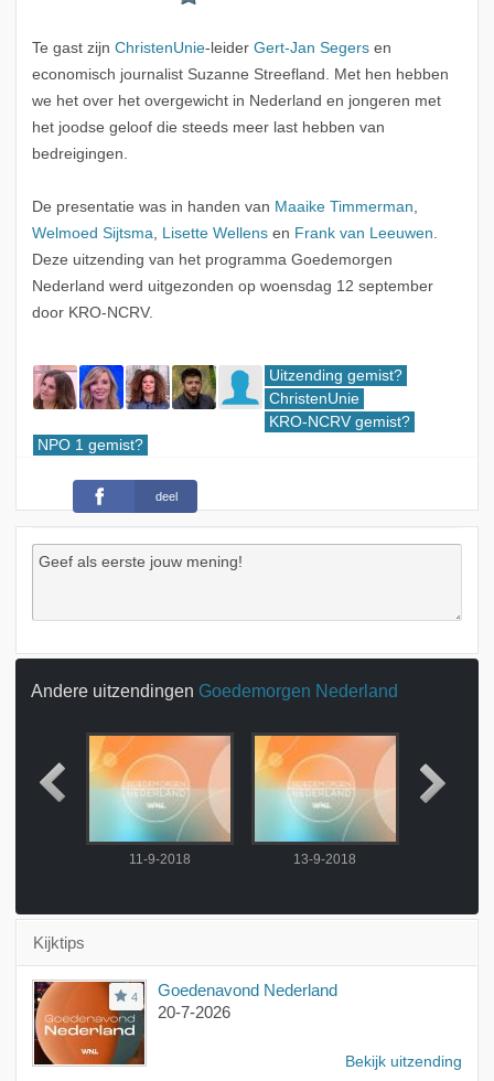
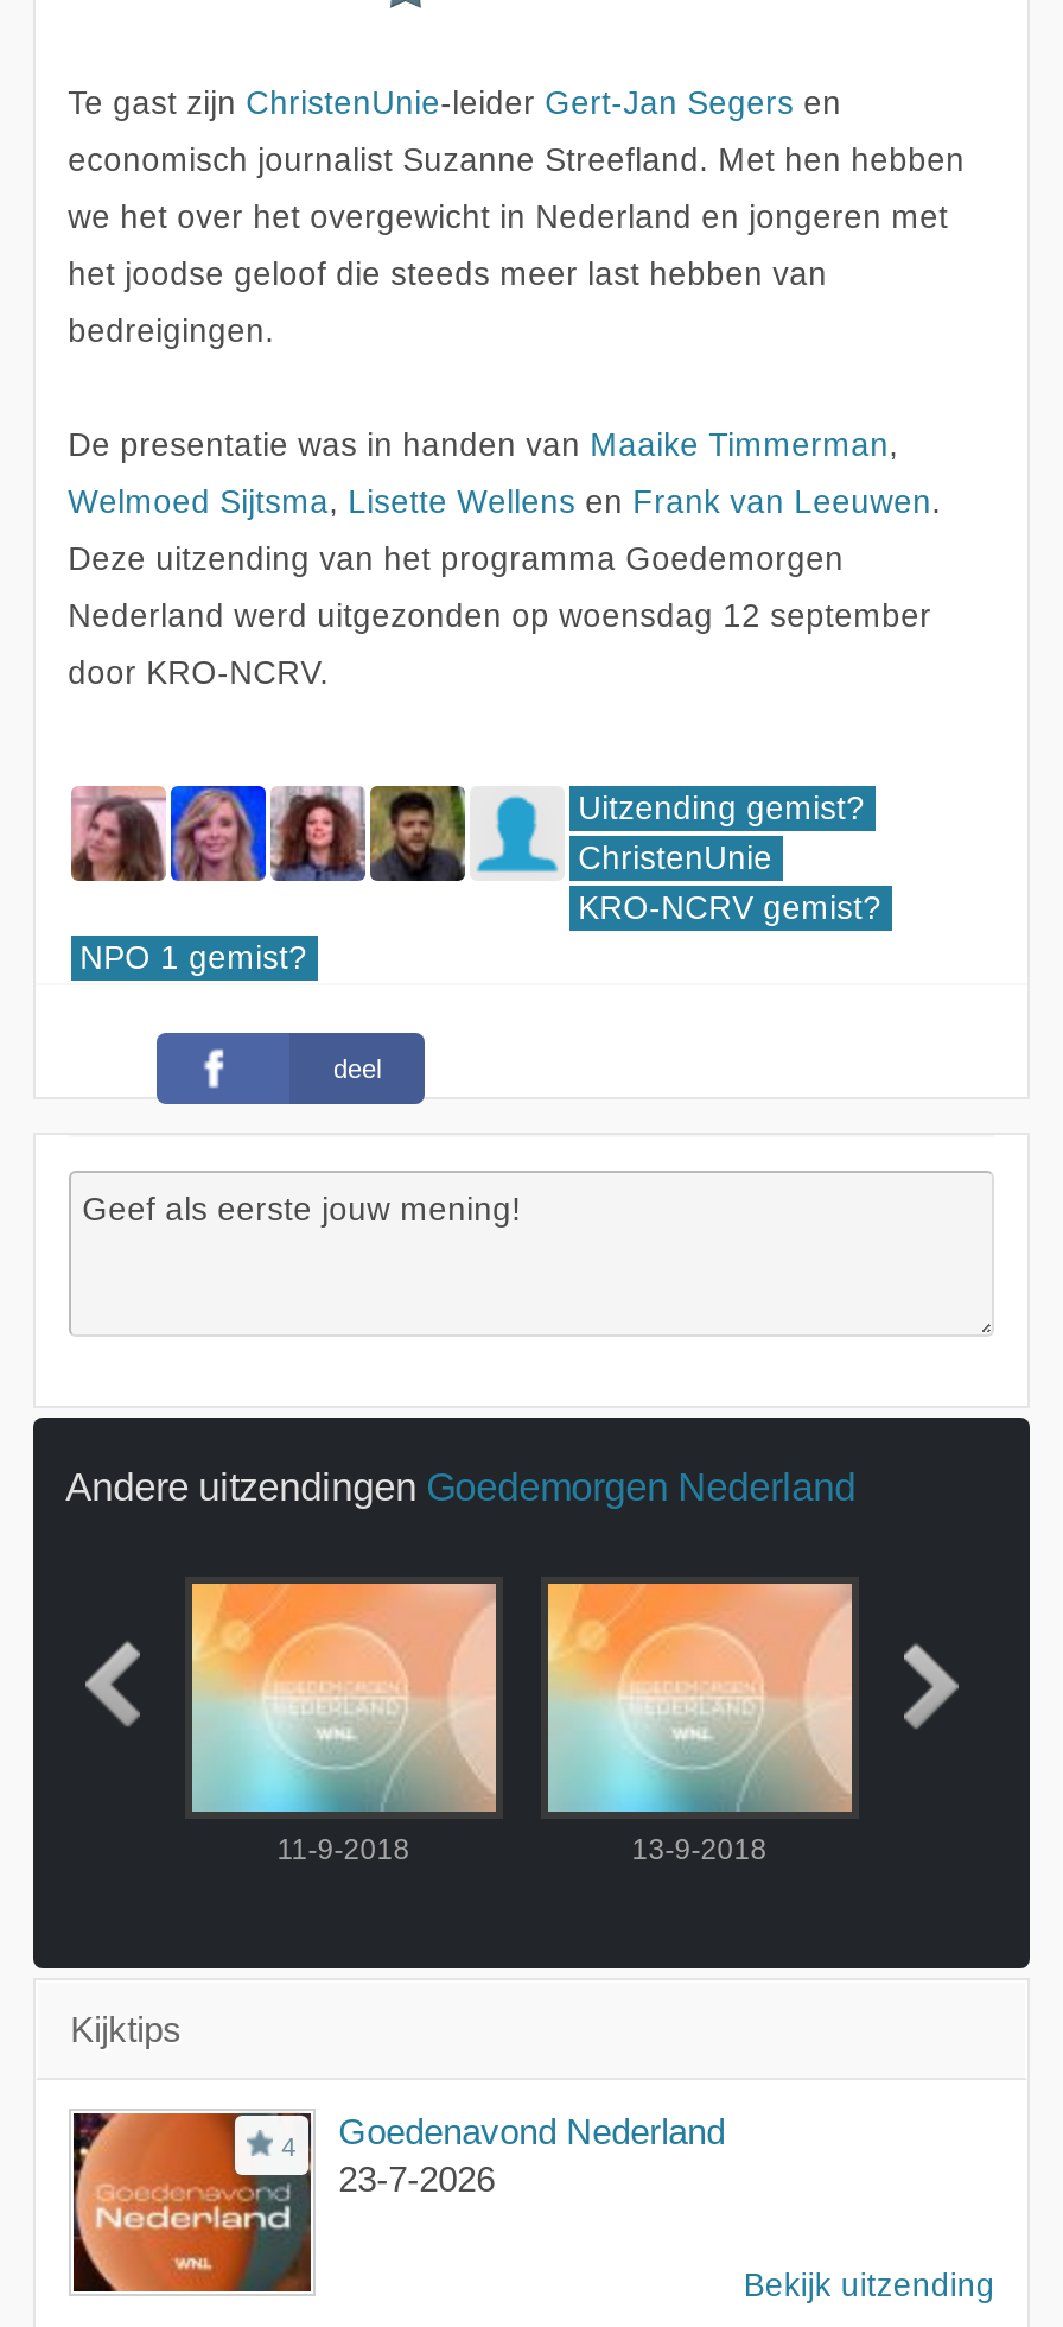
[157,1003,230,1022] 20-7-2026 -> [338,2160,495,2200] 23-7-2026

